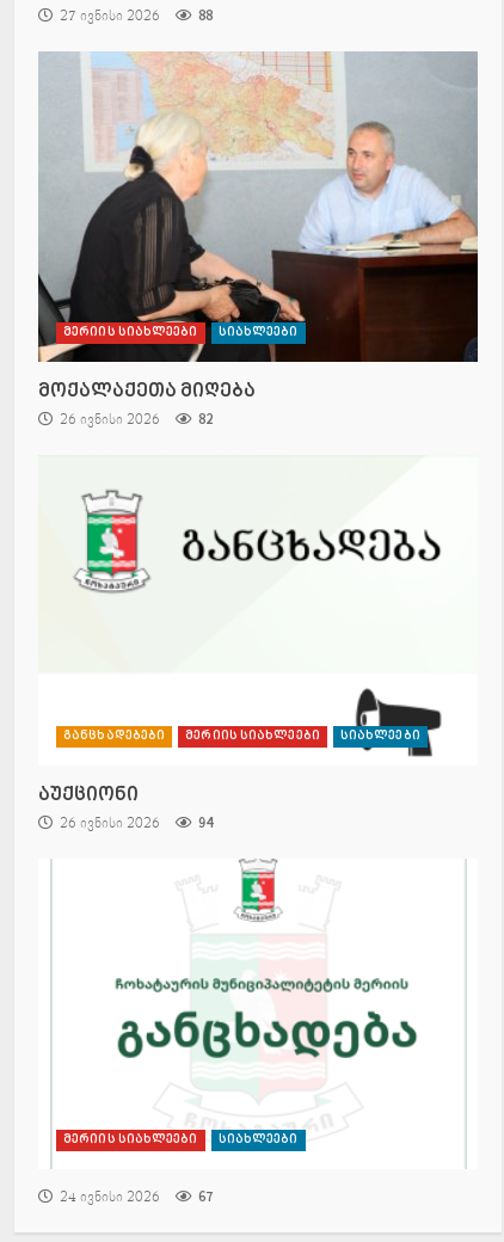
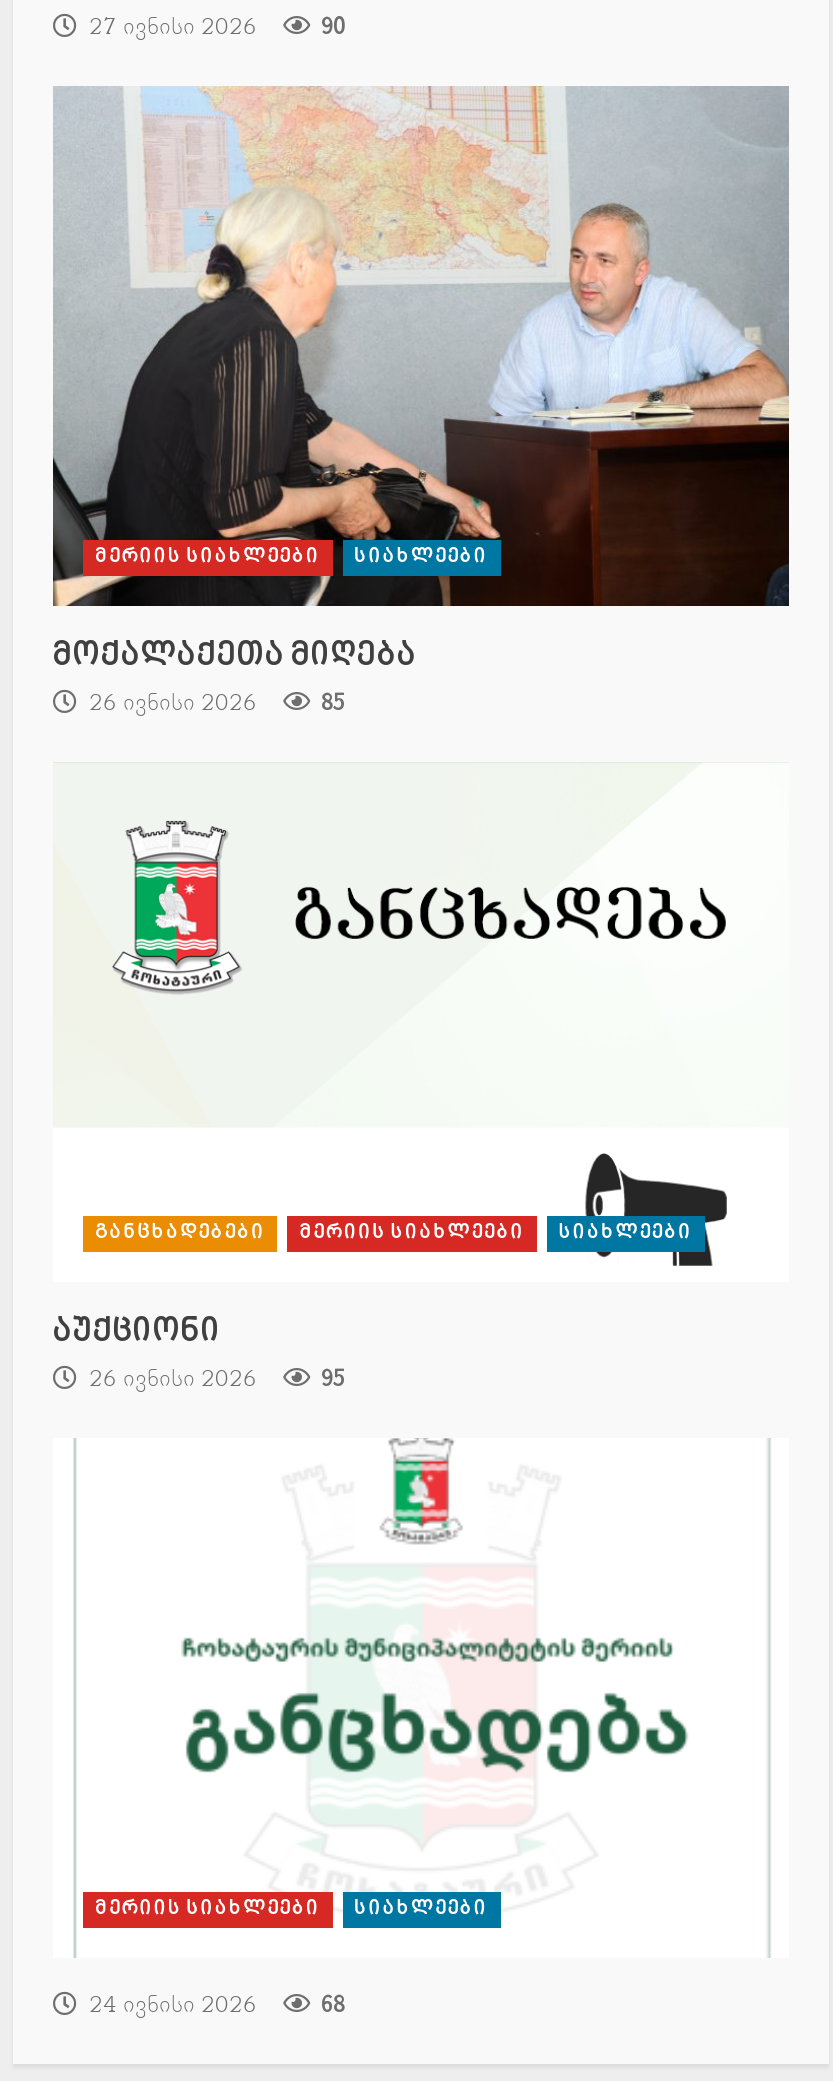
[198,10,213,24] 88 -> [321,16,345,40] 90
[198,413,213,428] 82 -> [321,692,345,716] 85
[198,817,213,831] 94 -> [321,1368,345,1392] 95
[198,1191,213,1205] 67 -> [321,1994,345,2018] 68

